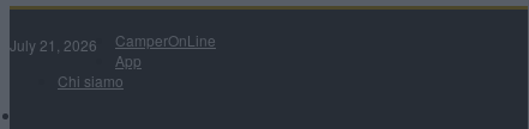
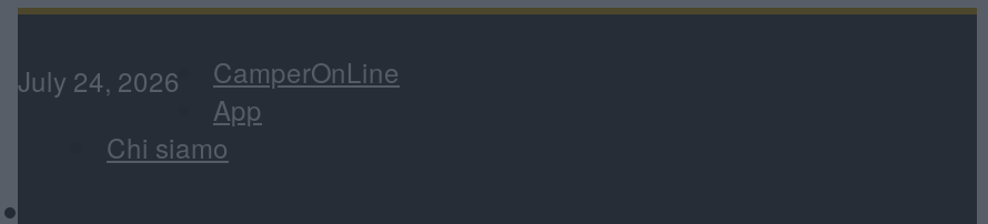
[10,30,216,55] July 21, 2026 CamperOnLine -> [18,52,400,99] July 24, 2026 CamperOnLine

